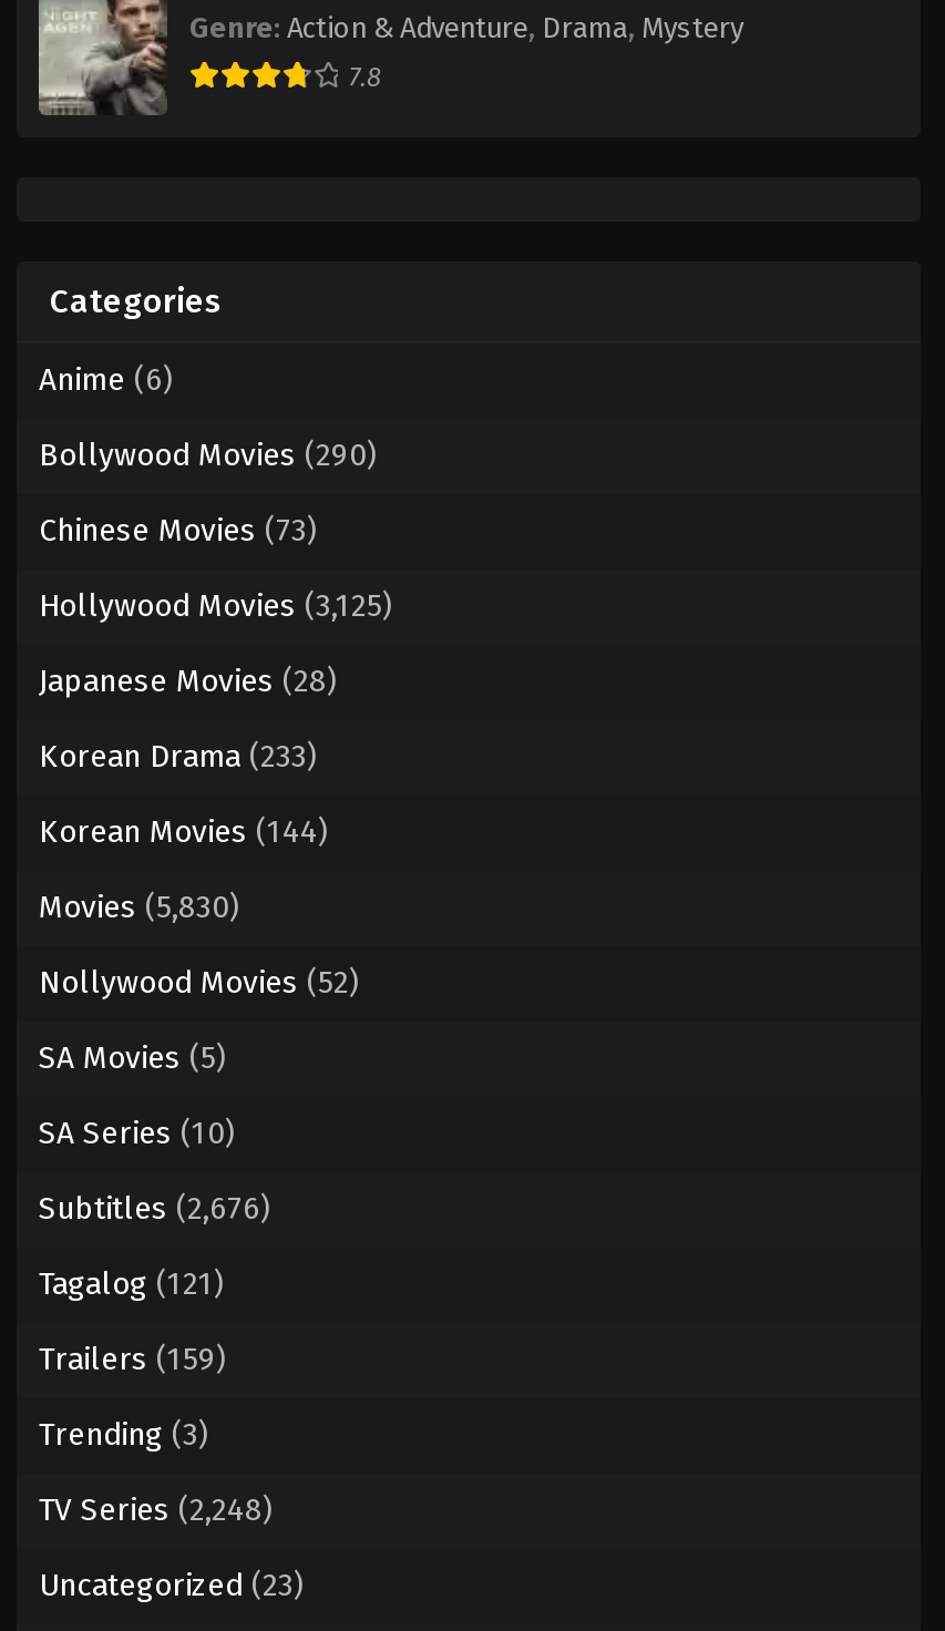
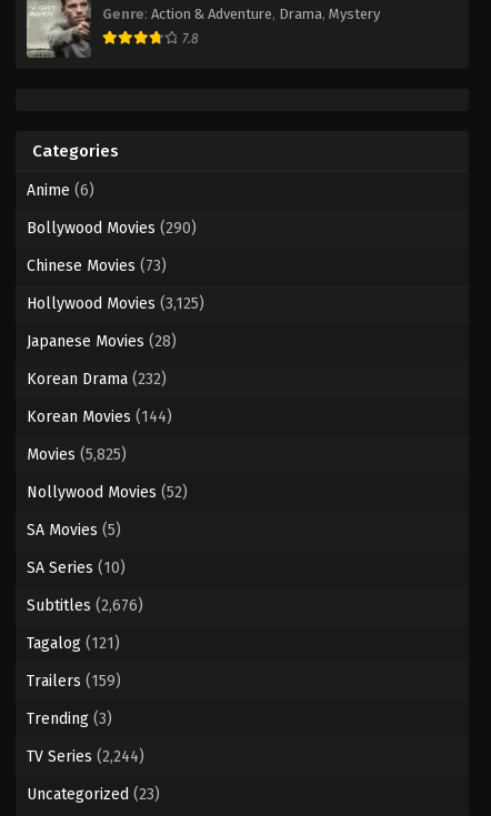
[39,737,318,775] Korean Drama (233) -> [27,369,167,388] Korean Drama (232)
[39,888,240,926] Movies (5,830) -> [27,445,127,464] Movies (5,825)
[39,1491,274,1529] TV Series (2,248) -> [27,747,144,766] TV Series (2,244)

